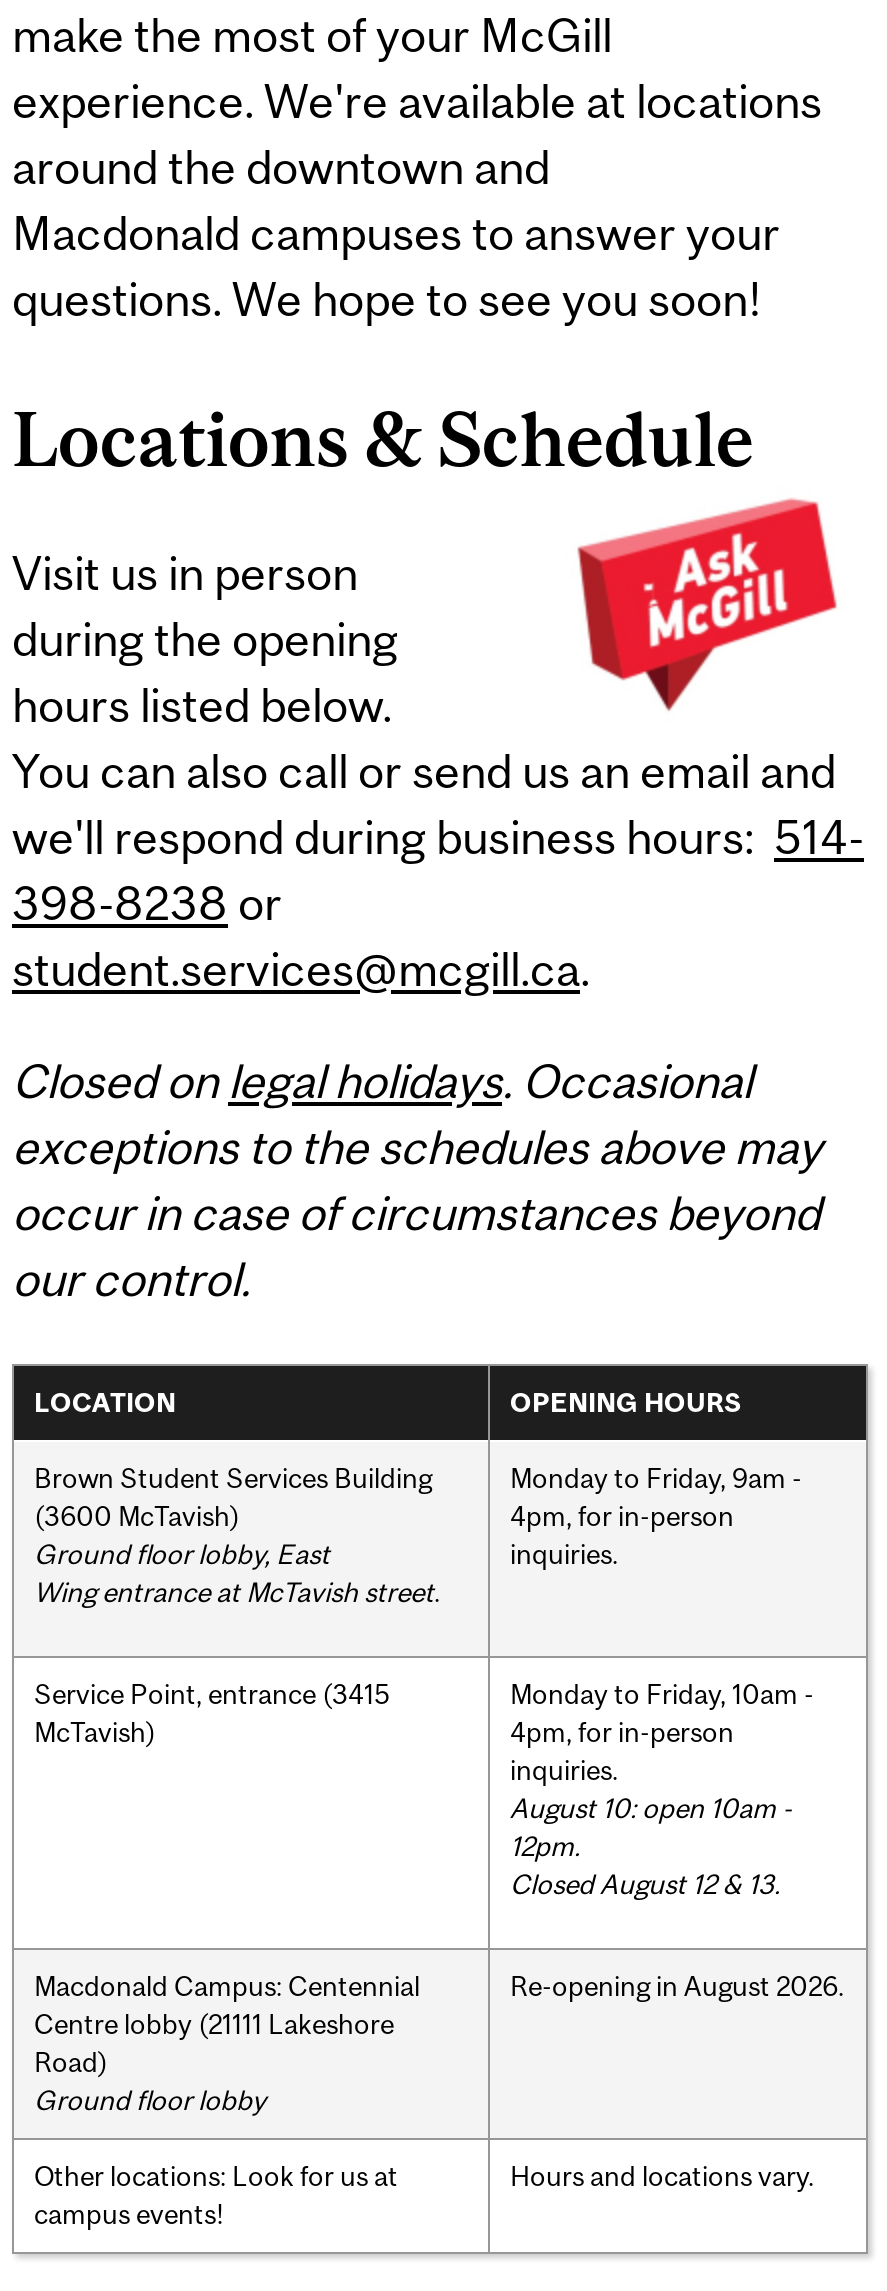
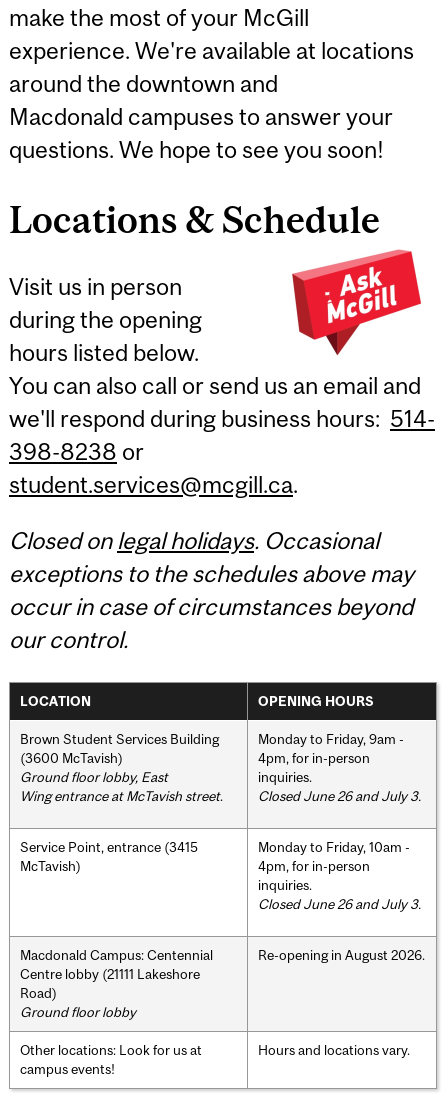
none -> [258,788,421,804] Closed June 26 and July 3.
[510,1791,792,1899] August 10: open 10am - | 12pm. | Closed August 12 & 13. -> [258,896,421,912] Closed June 26 and July 3.

